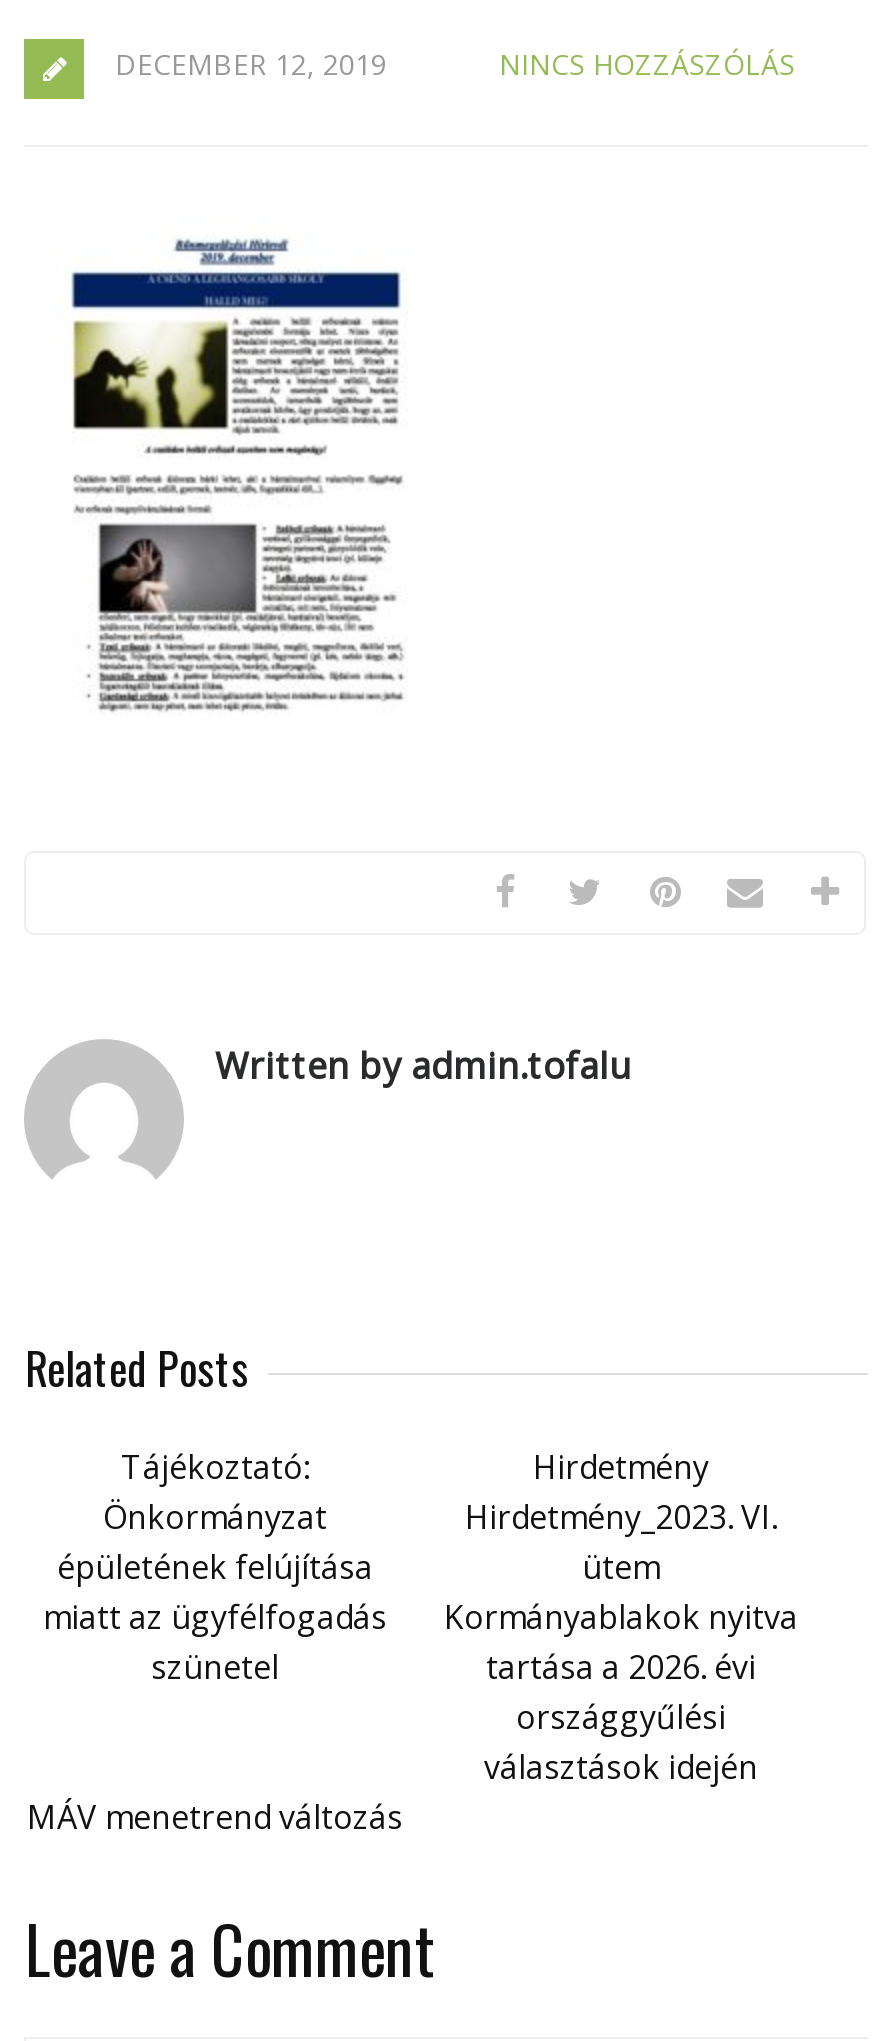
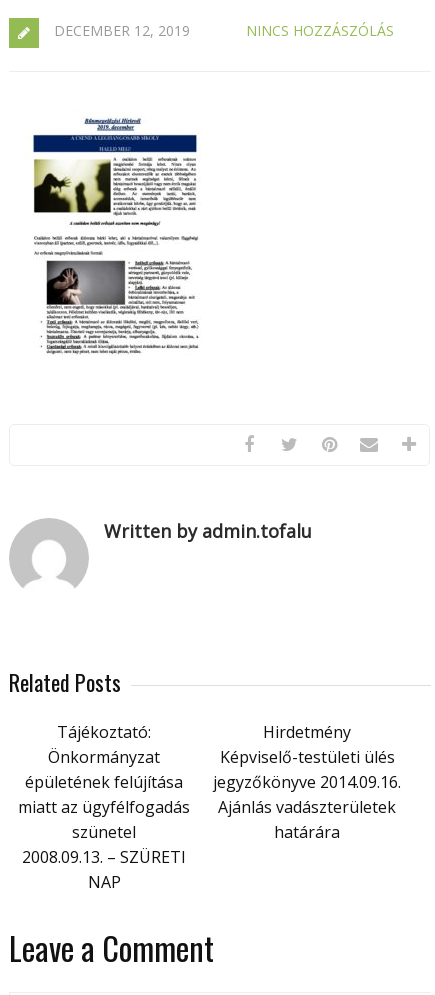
[27,1495,798,1839] Hirdetmény_2023. VI. | ütem | Kormányablakok nyitva | tartása a 2026. évi | országgyűlési | választások idején | MÁV menetrend változás -> [22,746,401,893] Képviselő-testületi ülés | jegyzőkönyve 2014.09.16. | Ajánlás vadászterületek | határára | 2008.09.13. – SZÜRETI | NAP

